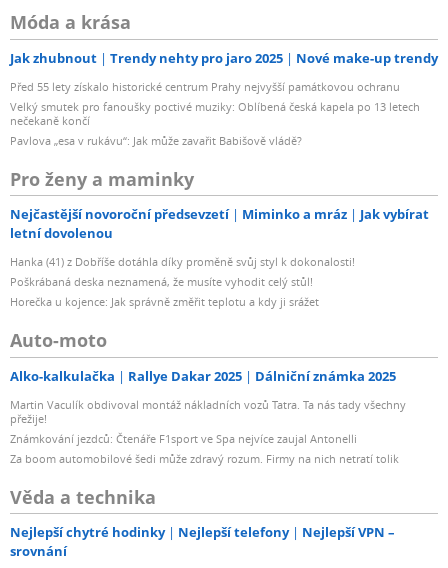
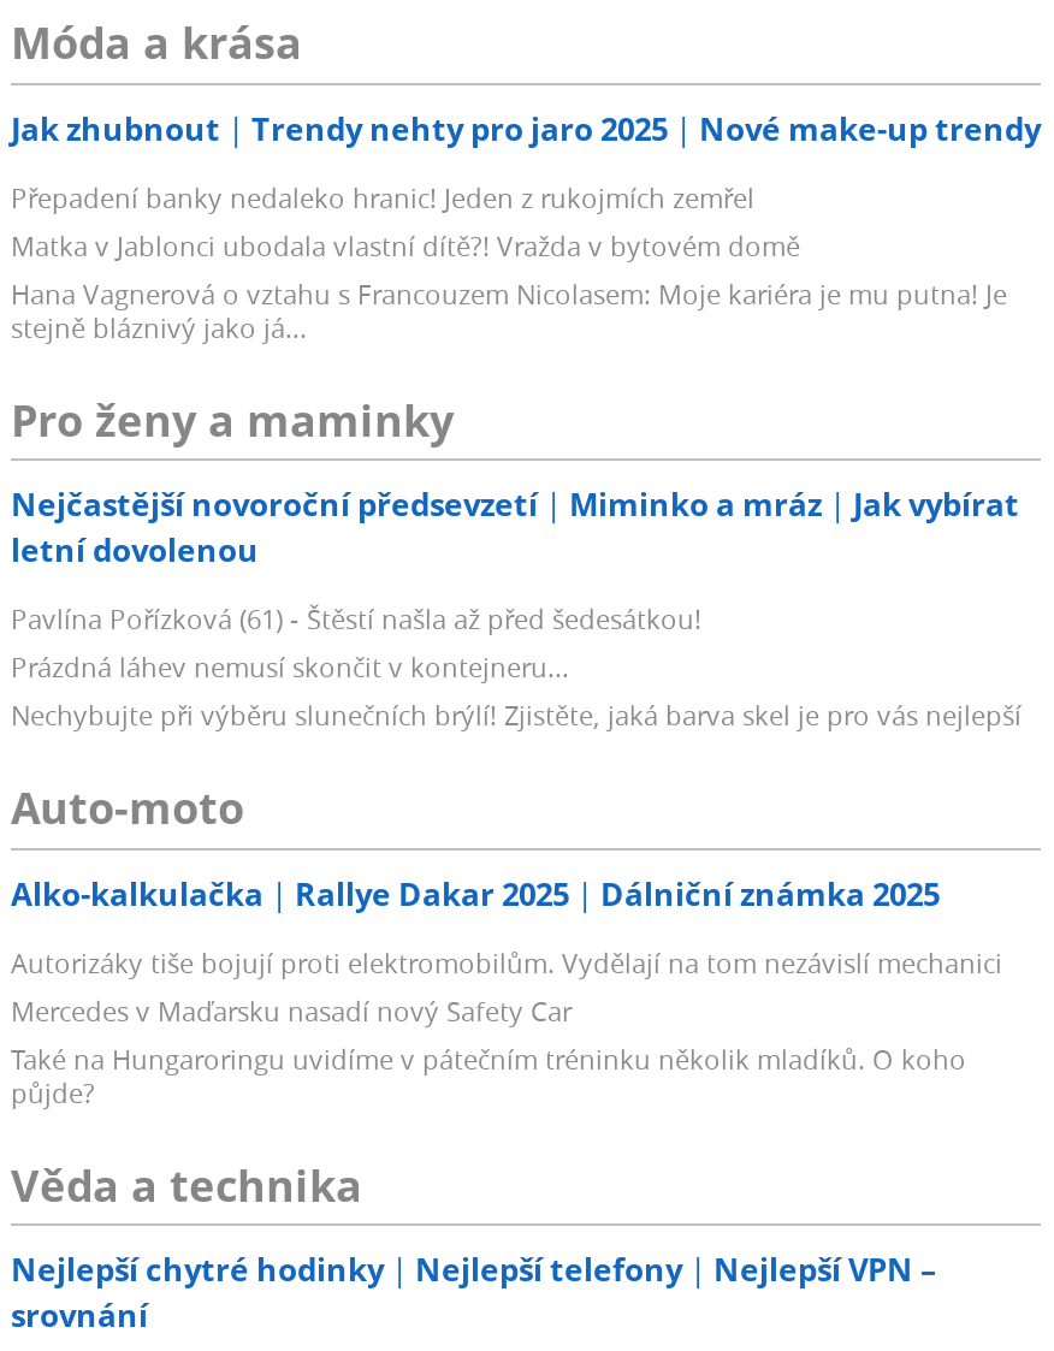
[10,79,420,148] Před 55 lety získalo historické centrum Prahy nejvyšší památkovou ochranu | Velký smutek pro fanoušky poctivé muziky: Oblíbená česká kapela po 13 letech | nečekaně končí | Pavlova „esa v rukávu“: Jak může zavařit Babišově vládě? -> [11,179,1007,345] Přepadení banky nedaleko hranic! Jeden z rukojmích zemřel | Matka v Jablonci ubodala vlastní dítě?! Vražda v bytovém domě | Hana Vagnerová o vztahu s Francouzem Nicolasem: Moje kariéra je mu putna! Je | stejně bláznivý jako já...
[10,254,355,309] Hanka (41) z Dobříše dotáhla díky proměně svůj styl k dokonalosti! | Poškrábaná deska neznamená, že musíte vyhodit celý stůl! | Horečka u kojence: Jak správně změřit teplotu a kdy ji srážet -> [11,601,1022,734] Pavlína Pořízková (61) - Štěstí našla až před šedesátkou! | Prázdná láhev nemusí skončit v kontejneru... | Nechybujte při výběru slunečních brýlí! Zjistěte, jaká barva skel je pro vás nejlepší
[10,397,406,466] Martin Vaculík obdivoval montáž nákladních vozů Tatra. Ta nás tady všechny | přežije! | Známkování jezdců: Čtenáře F1sport ve Spa nejvíce zaujal Antonelli | Za boom automobilové šedi může zdravý rozum. Firmy na nich netratí tolik -> [11,944,1002,1110] Autorizáky tiše bojují proti elektromobilům. Vydělají na tom nezávislí mechanici | Mercedes v Maďarsku nasadí nový Safety Car | Také na Hungaroringu uvidíme v pátečním tréninku několik mladíků. O koho | půjde?

